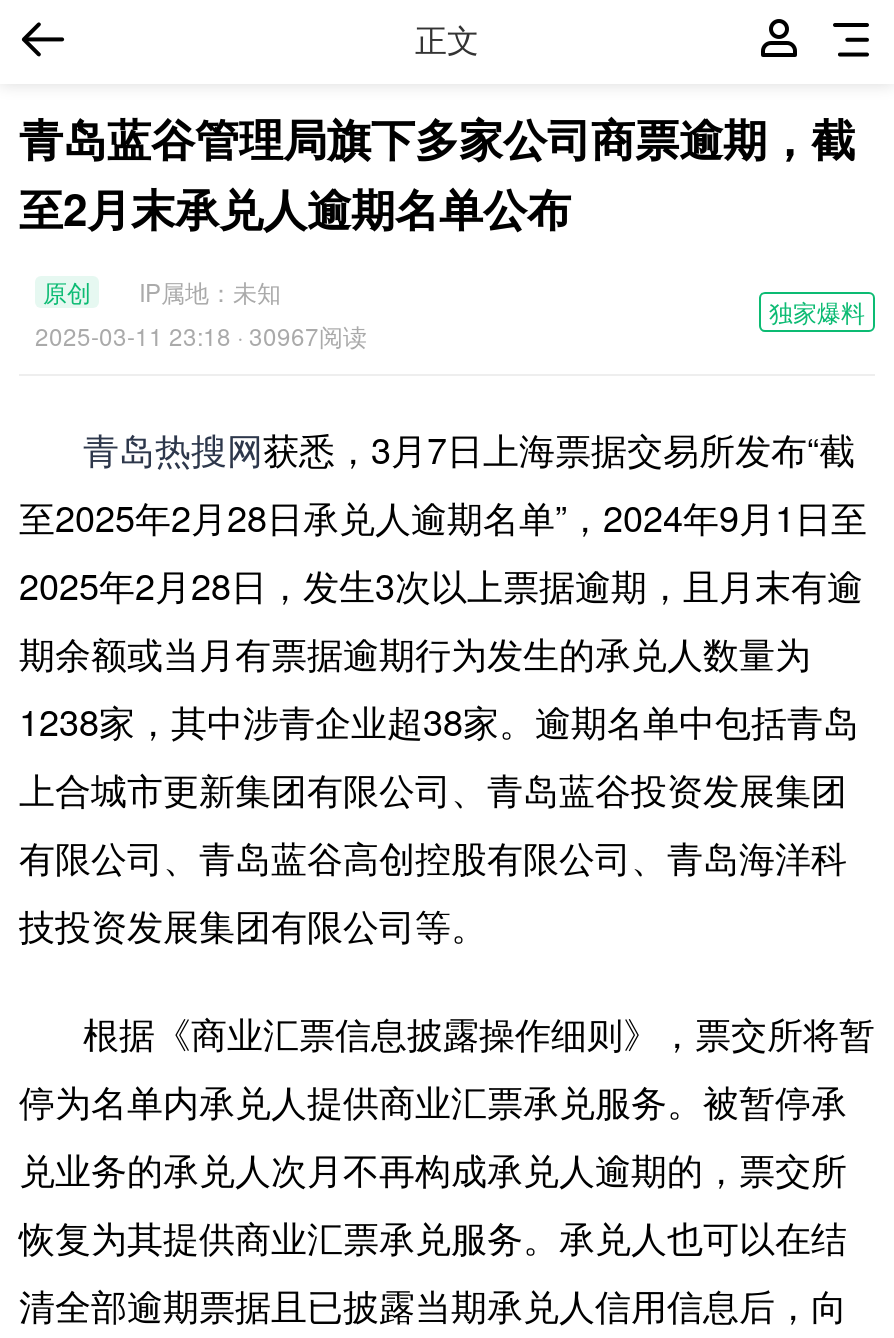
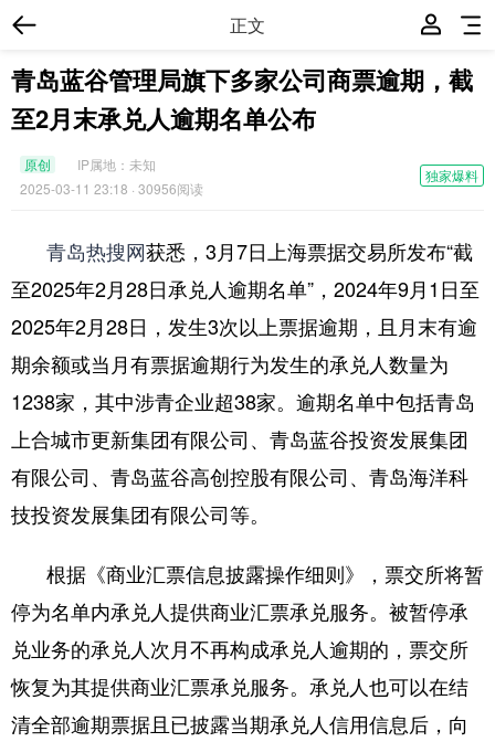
[35,318,367,352] 2025-03-11 23:18 · 30967阅读 -> [20,179,203,198] 2025-03-11 23:18 · 30956阅读

